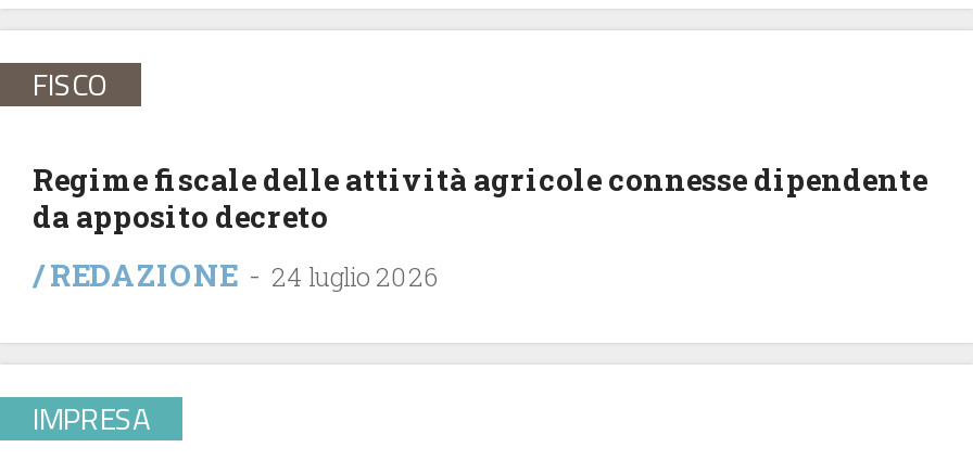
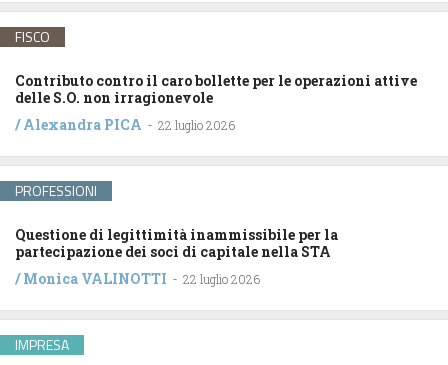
[33,159,927,295] Regime fiscale delle attività agricole connesse dipendente | da apposito decreto | /REDAZIONE - 24 luglio 2026 -> [15,71,417,288] Contributo contro il caro bollette per le operazioni attive | delle S.O. non irragionevole | /Alexandra PICA - 22 luglio 2026 | PROFESSIONI | Questione di legittimità inammissibile per la | partecipazione dei soci di capitale nella STA | /Monica VALINOTTI - 22 luglio 2026

